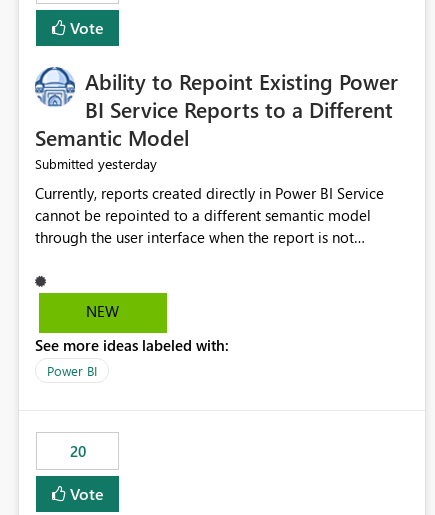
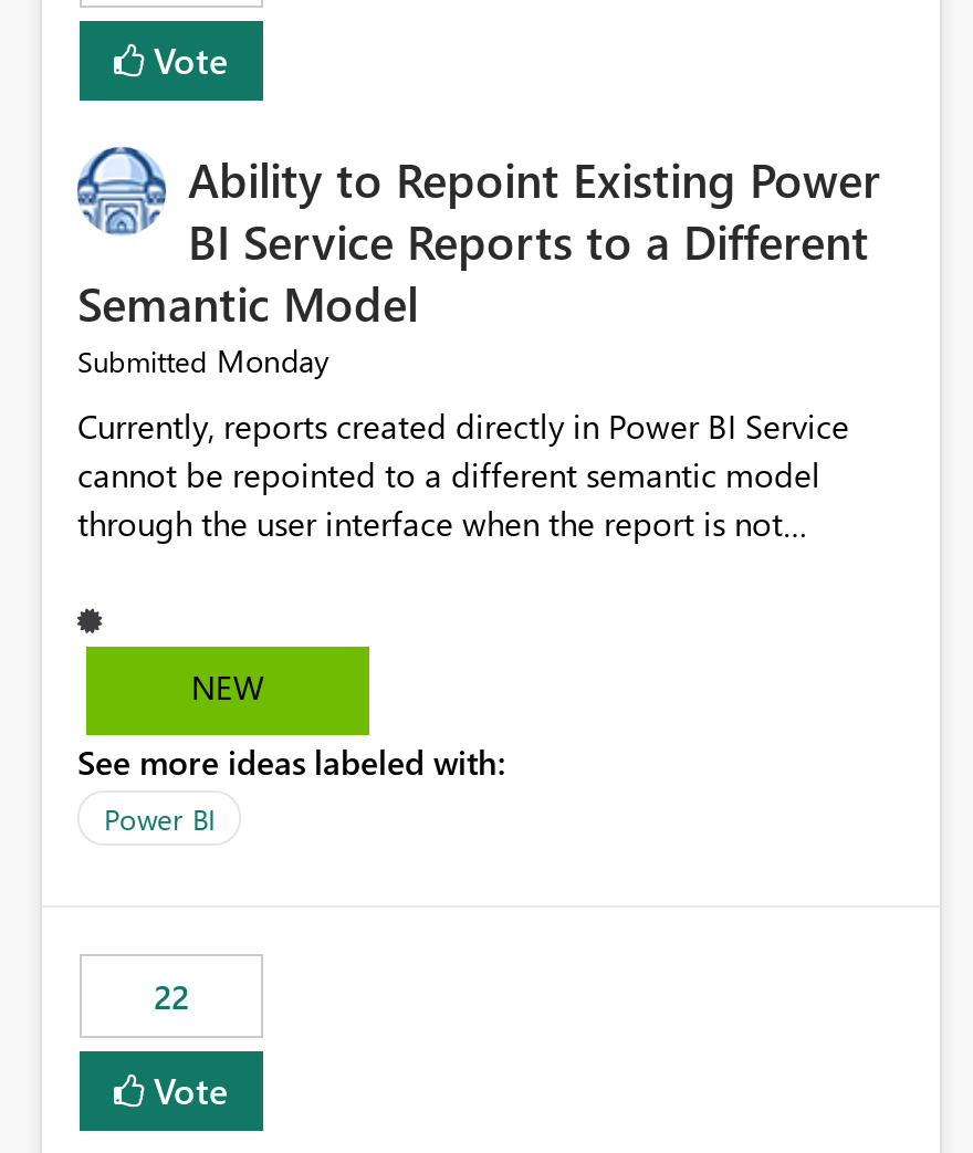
[35,154,157,173] Submitted yesterday -> [77,340,329,382] Submitted Monday
[69,441,85,461] 20 -> [154,975,189,1019] 22

